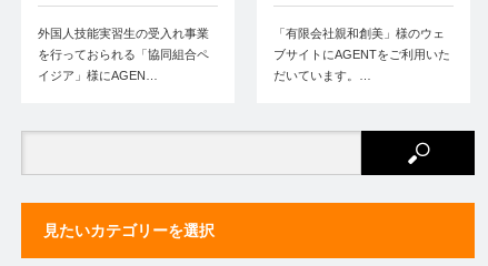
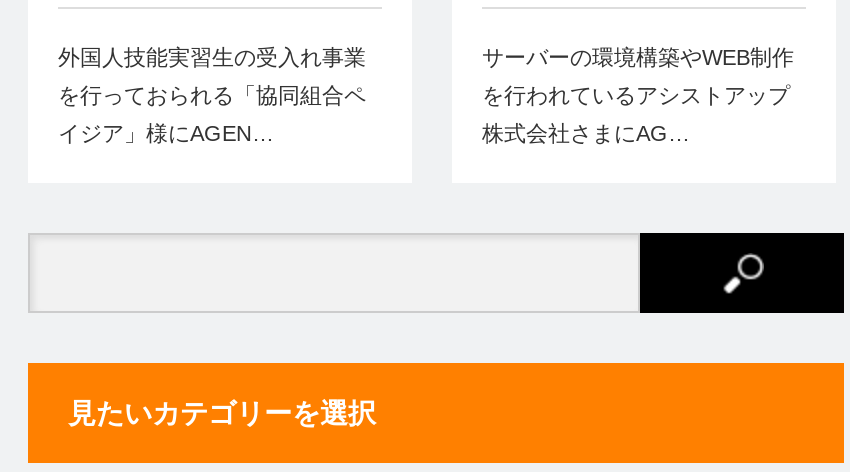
[273,27,445,40] 「有限会社親和創美」様のウェ -> [482,45,794,69] サーバーの環境構築やWEB制作
[273,48,450,61] ブサイトにAGENTをご利用いた -> [482,83,790,107] を行われているアシストアップ
[273,69,371,82] だいています。… -> [482,121,690,145] 株式会社さまにAG…

